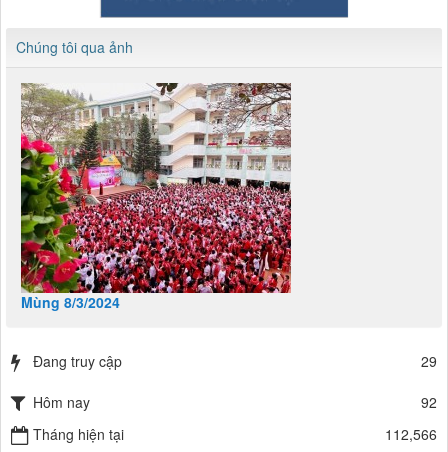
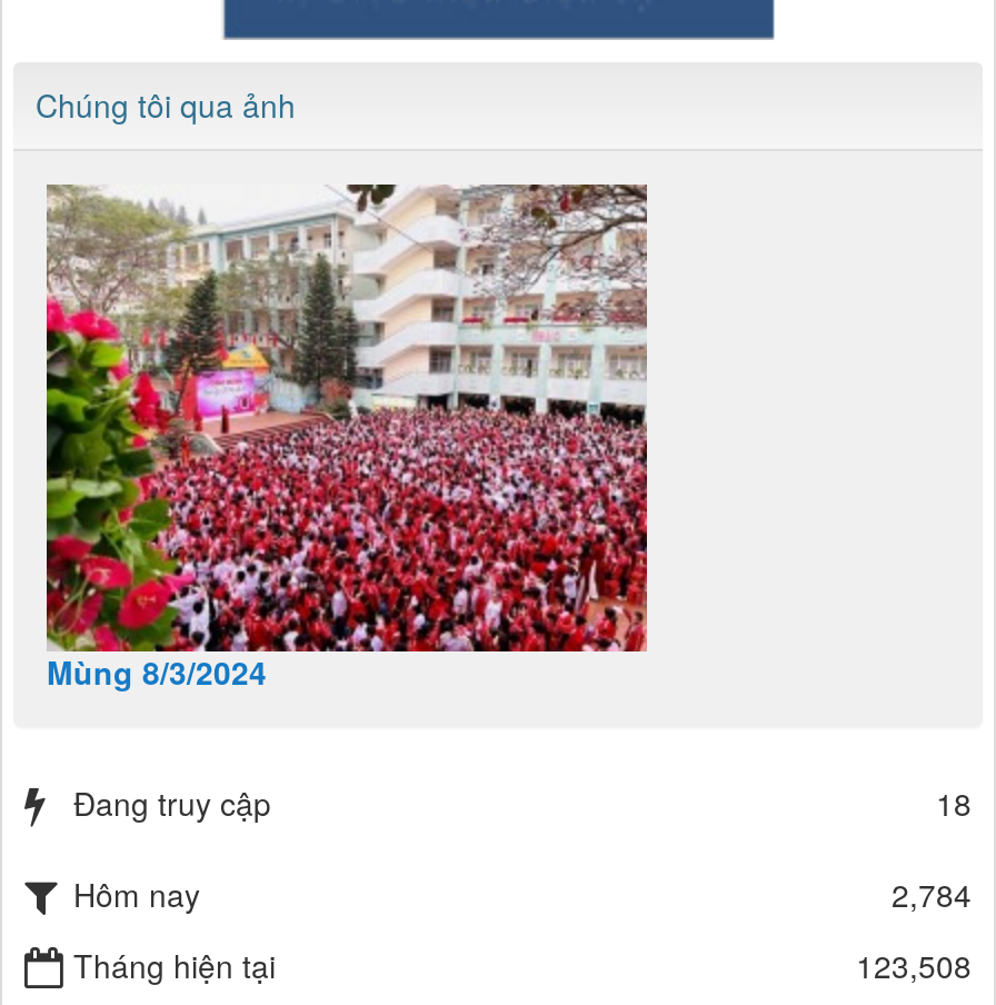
[421,351,437,371] 29 -> [936,780,972,825] 18
[421,392,437,412] 92 -> [892,872,972,916] 2,784
[385,424,437,444] 112,566 -> [856,943,972,987] 123,508

